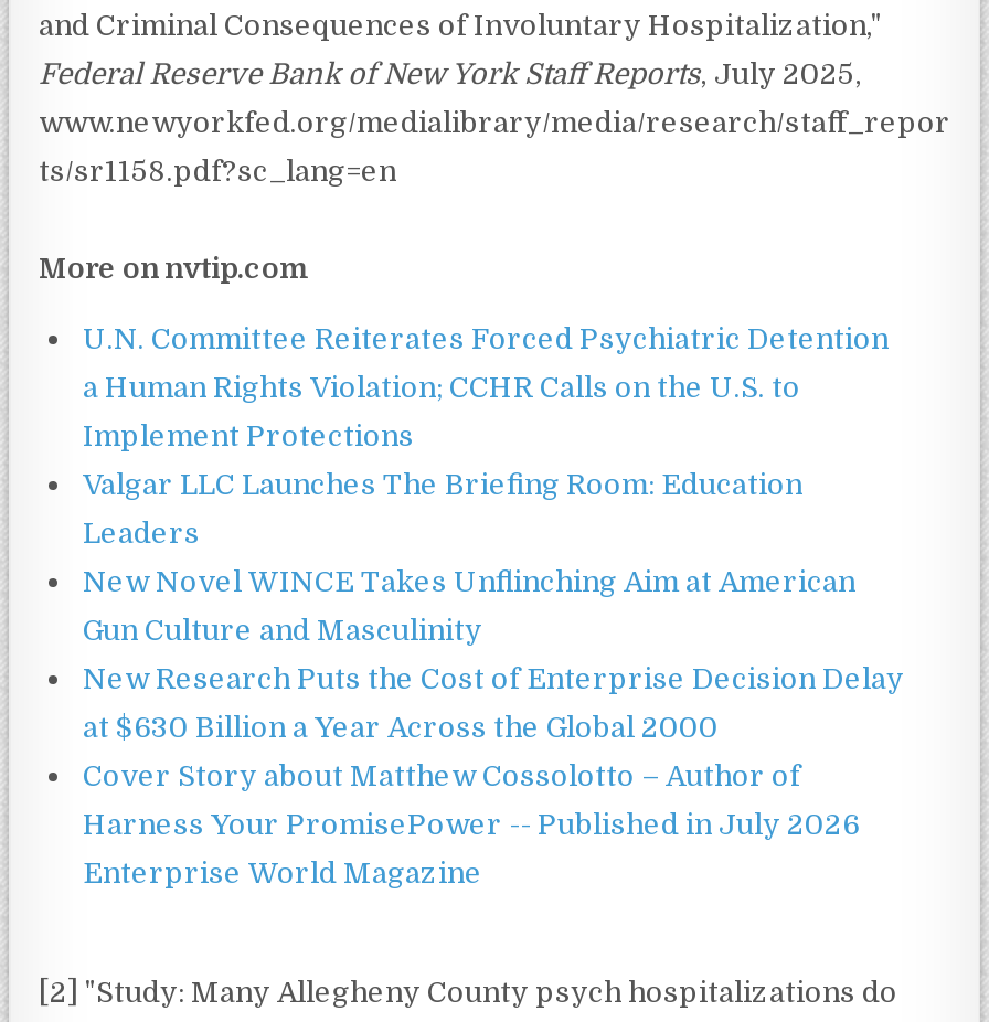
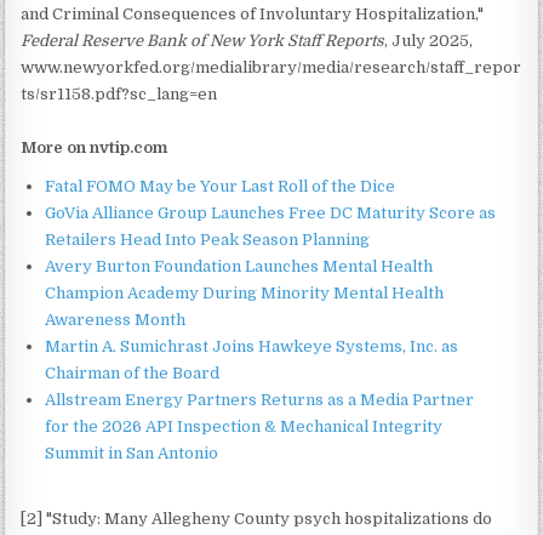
[83,322,904,890] U.N. Committee Reiterates Forced Psychiatric Detention | a Human Rights Violation; CCHR Calls on the U.S. to | Implement Protections | Valgar LLC Launches The Briefing Room: Education | Leaders | New Novel WINCE Takes Unflinching Aim at American | Gun Culture and Masculinity | New Research Puts the Cost of Enterprise Decision Delay | at $630 Billion a Year Across the Global 2000 | Cover Story about Matthew Cossolotto – Author of | Harness Your PromisePower -- Published in July 2026 | Enterprise World Magazine -> [45,177,496,462] Fatal FOMO May be Your Last Roll of the Dice | GoVia Alliance Group Launches Free DC Maturity Score as | Retailers Head Into Peak Season Planning | Avery Burton Foundation Launches Mental Health | Champion Academy During Minority Mental Health | Awareness Month | Martin A. Sumichrast Joins Hawkeye Systems, Inc. as | Chairman of the Board | Allstream Energy Partners Returns as a Media Partner | for the 2026 API Inspection & Mechanical Integrity | Summit in San Antonio

